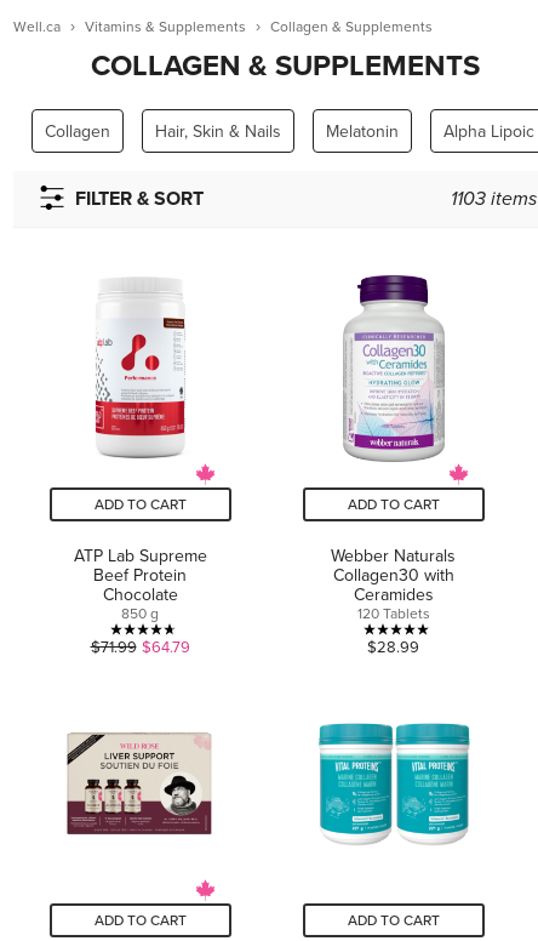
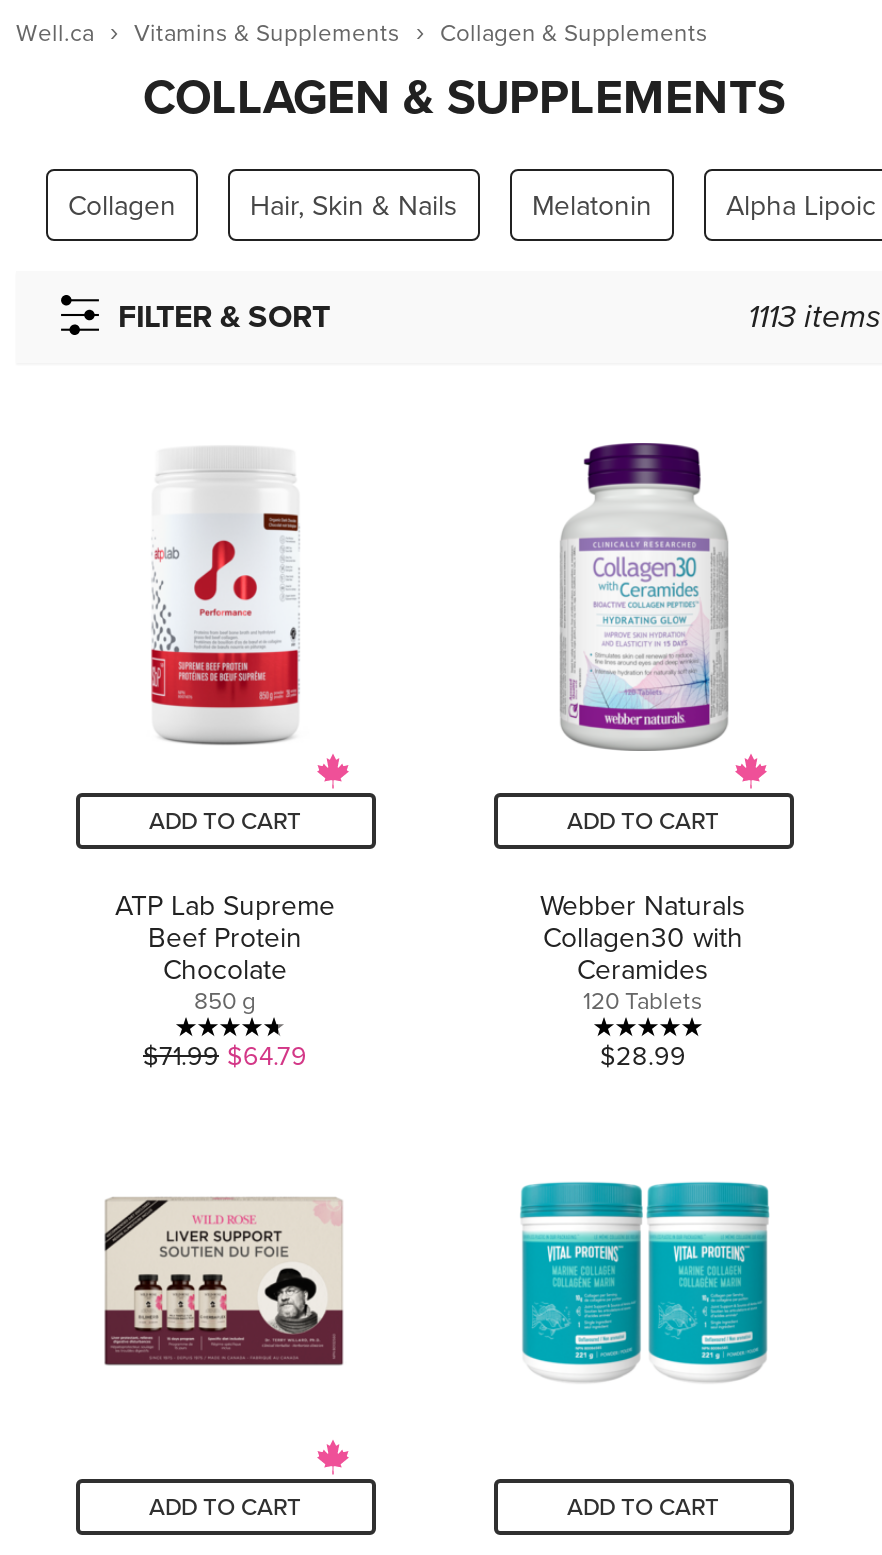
[451,184,537,212] 1103 items -> [748,293,880,339] 1113 items

